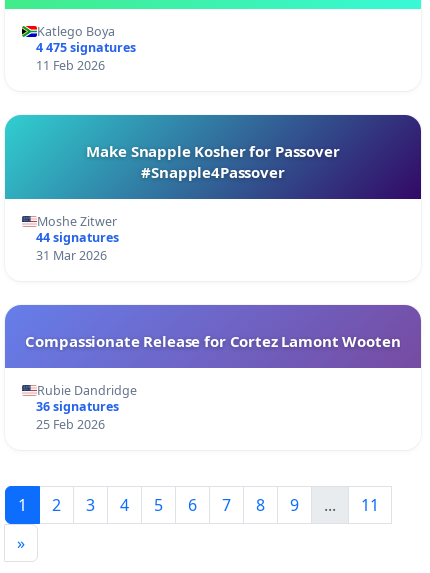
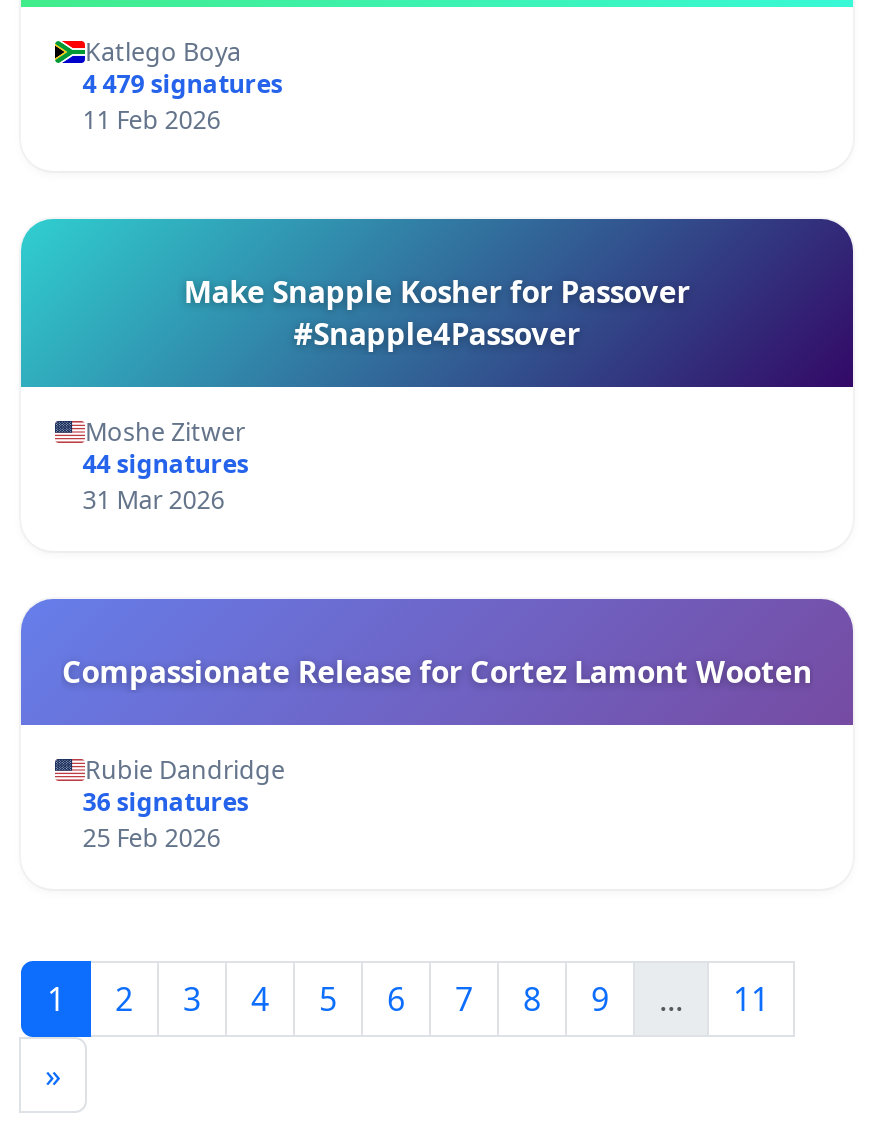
[36,38,136,55] 4 475 signatures -> [83,66,283,100] 4 479 signatures

